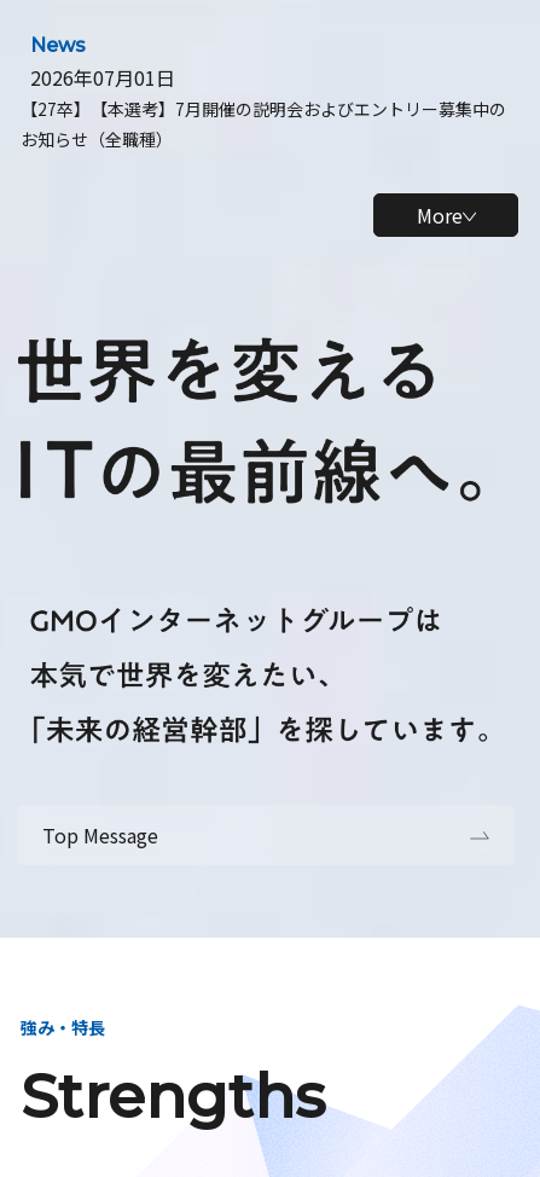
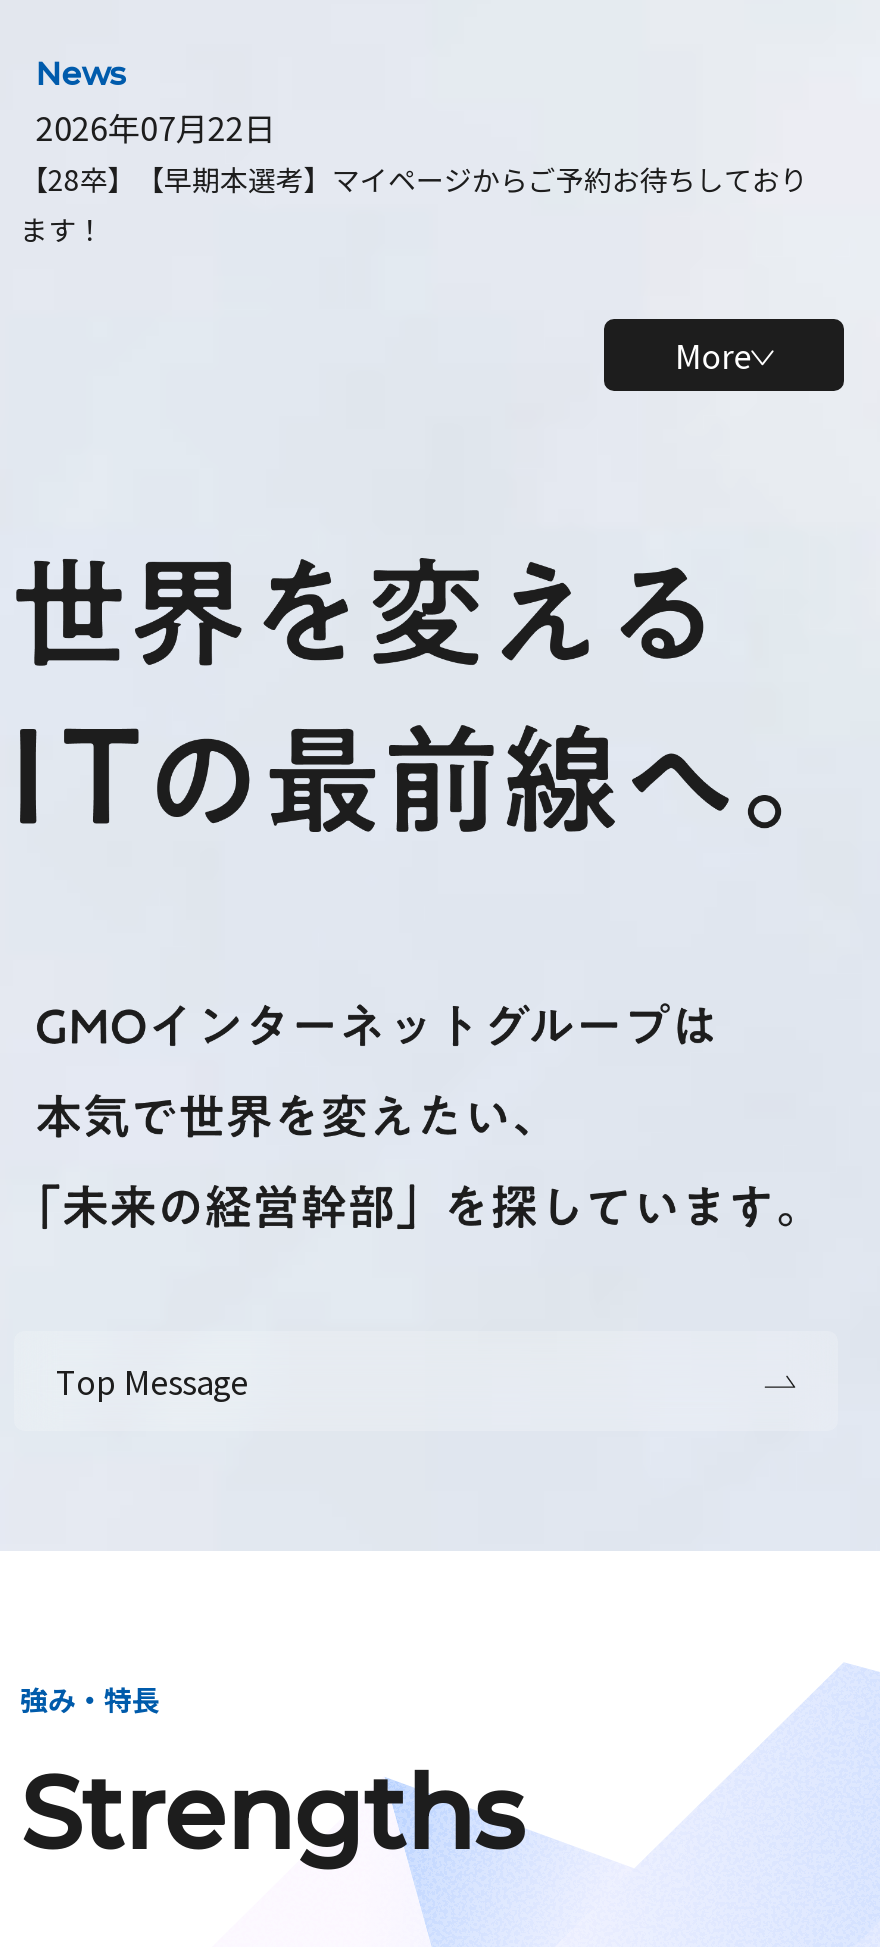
[20,63,506,151] 2026年07月01日 | 【27卒】【本選考】7月開催の説明会およびエントリー募集中の | お知らせ（全職種） -> [20,103,808,249] 2026年07月22日 | 【28卒】【早期本選考】マイページからご予約お待ちしており | ます！

